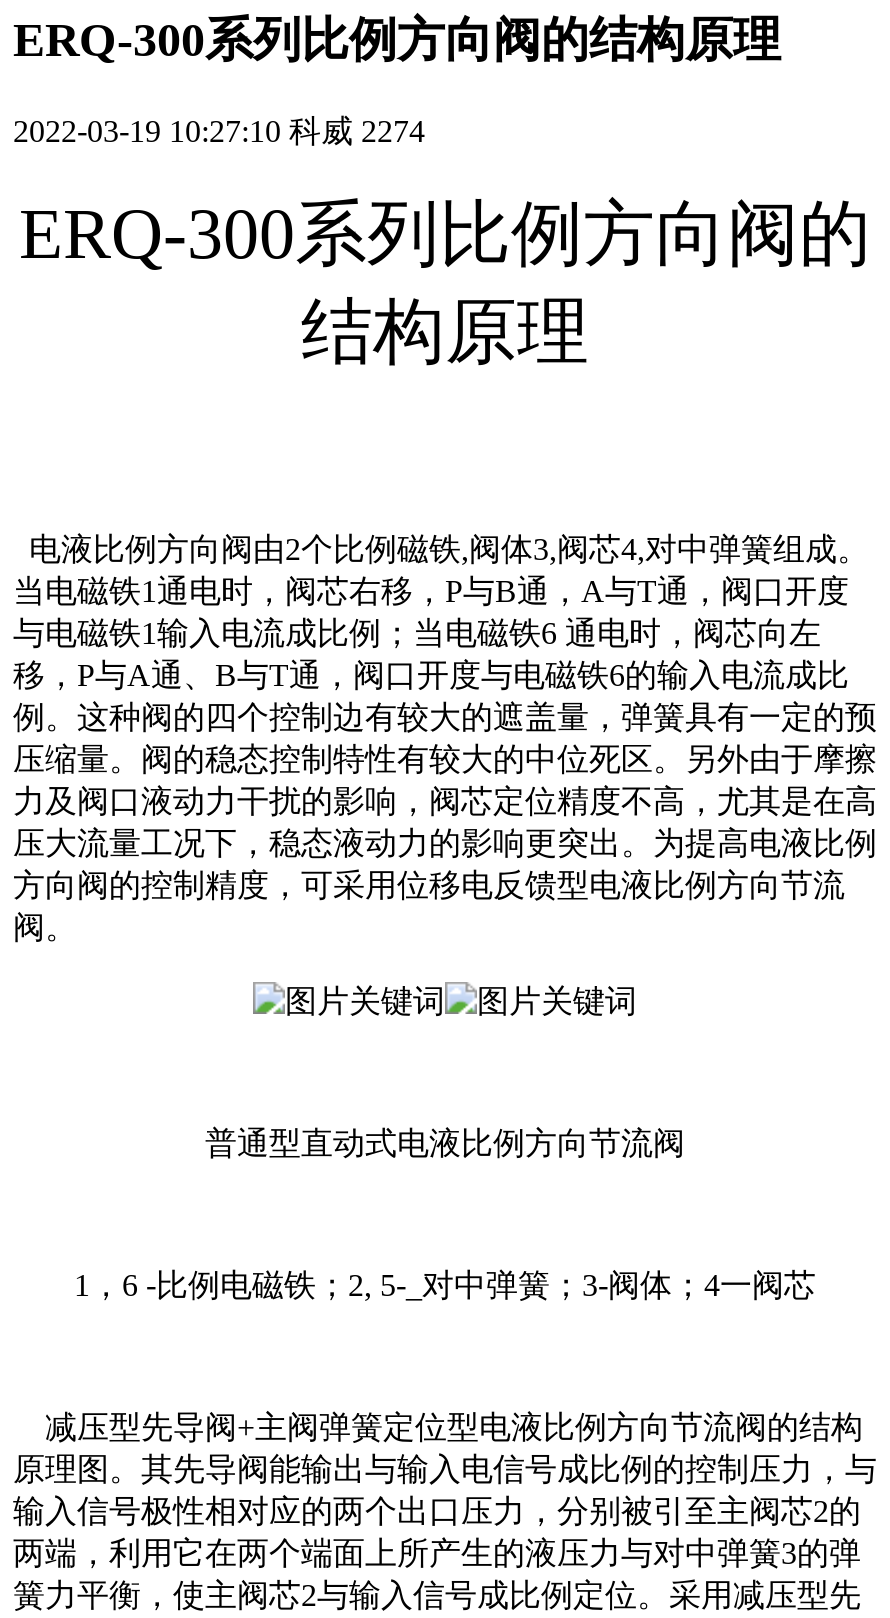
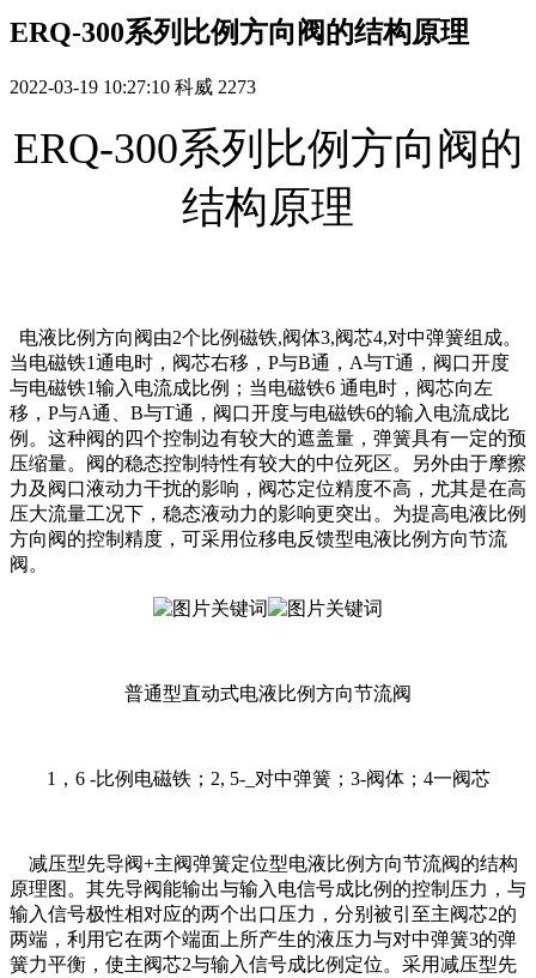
[13,114,425,148] 2022-03-19 10:27:10 科威 2274 -> [10,77,256,97] 2022-03-19 10:27:10 科威 2273

